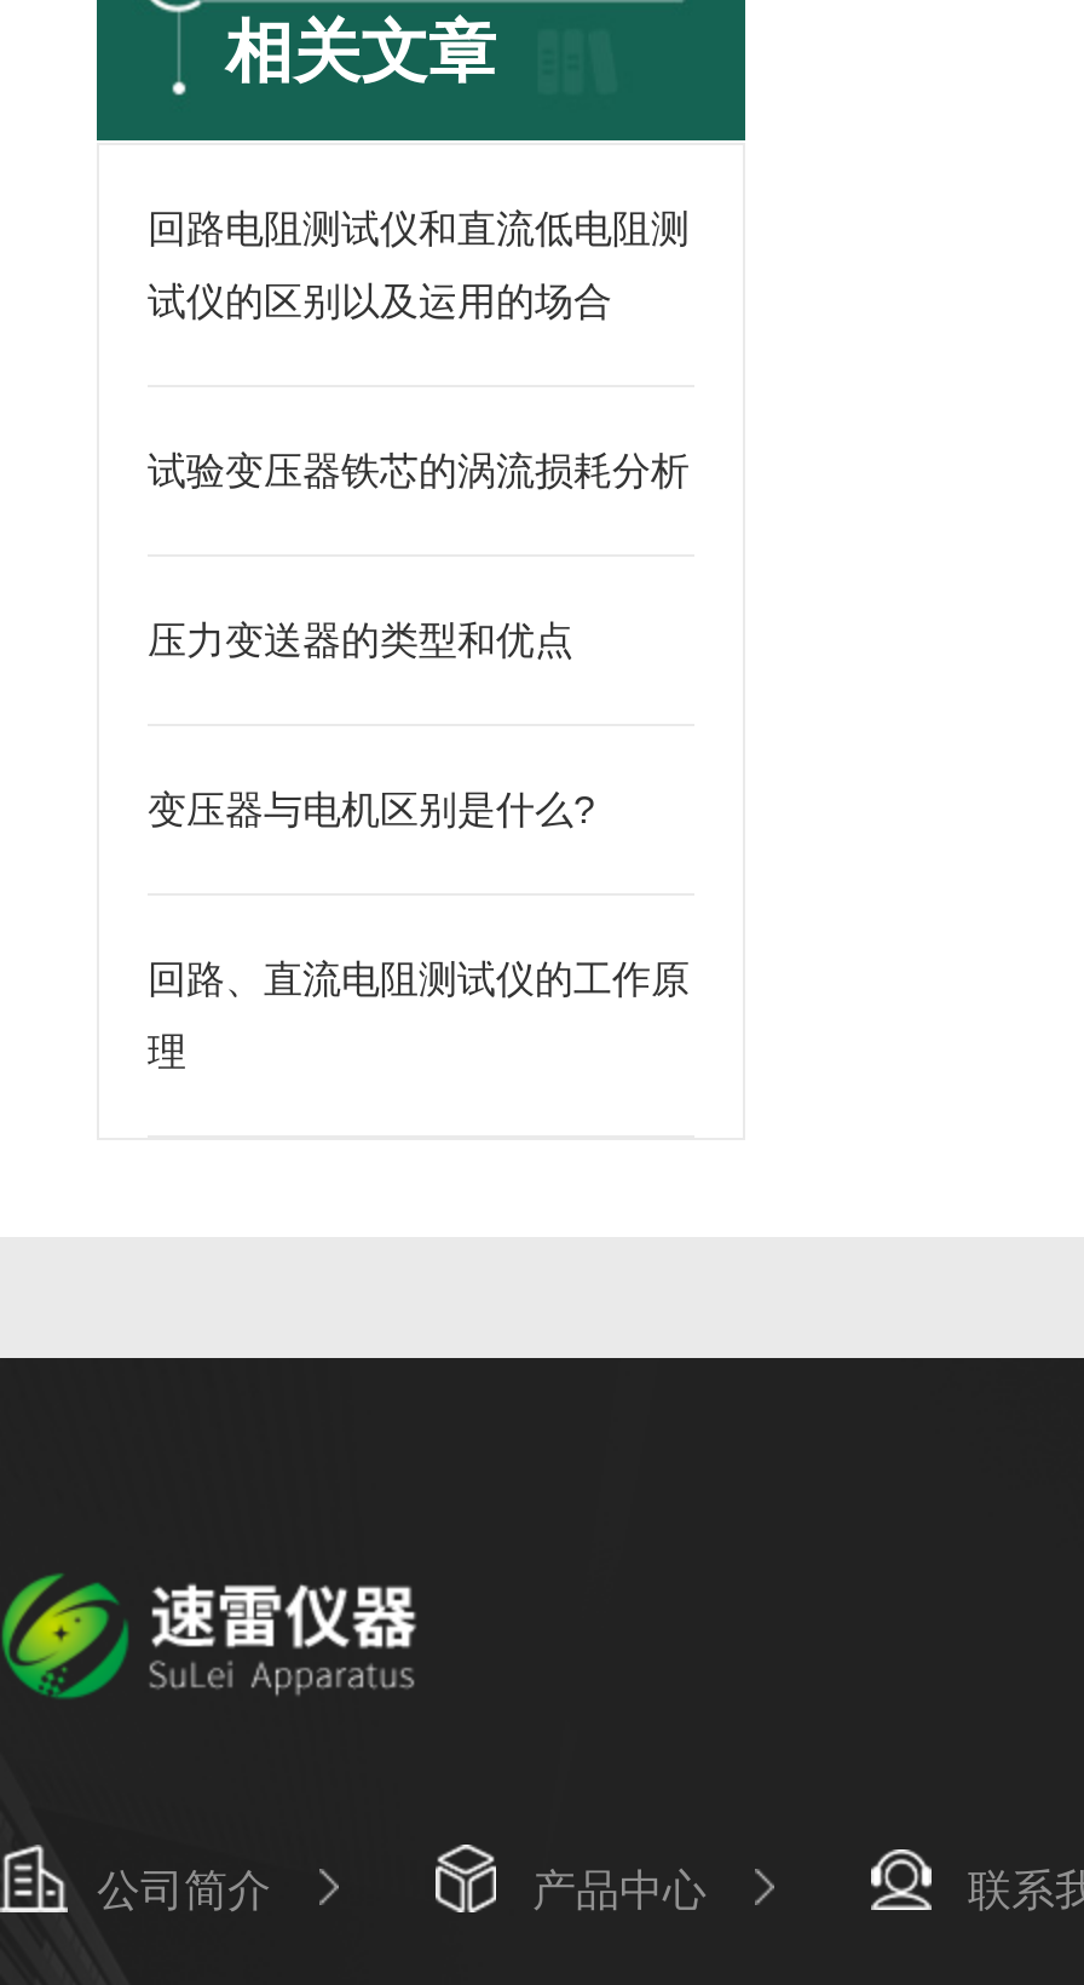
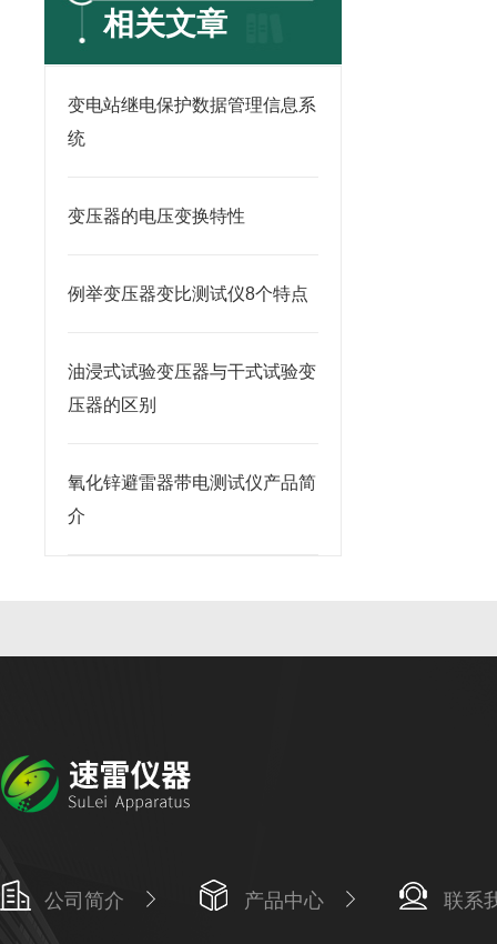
[148,208,690,322] 回路电阻测试仪和直流低电阻测 | 试仪的区别以及运用的场合 -> [68,96,316,148] 变电站继电保护数据管理信息系 | 统
[148,450,690,491] 试验变压器铁芯的涡流损耗分析 -> [68,207,245,225] 变压器的电压变换特性
[148,620,573,661] 压力变送器的类型和优点 -> [68,284,308,303] 例举变压器变比测试仪8个特点
[148,789,595,830] 变压器与电机区别是什么? -> [68,362,316,414] 油浸式试验变压器与干式试验变 | 压器的区别
[148,959,690,1072] 回路、直流电阻测试仪的工作原 | 理 -> [68,473,316,525] 氧化锌避雷器带电测试仪产品简 | 介

